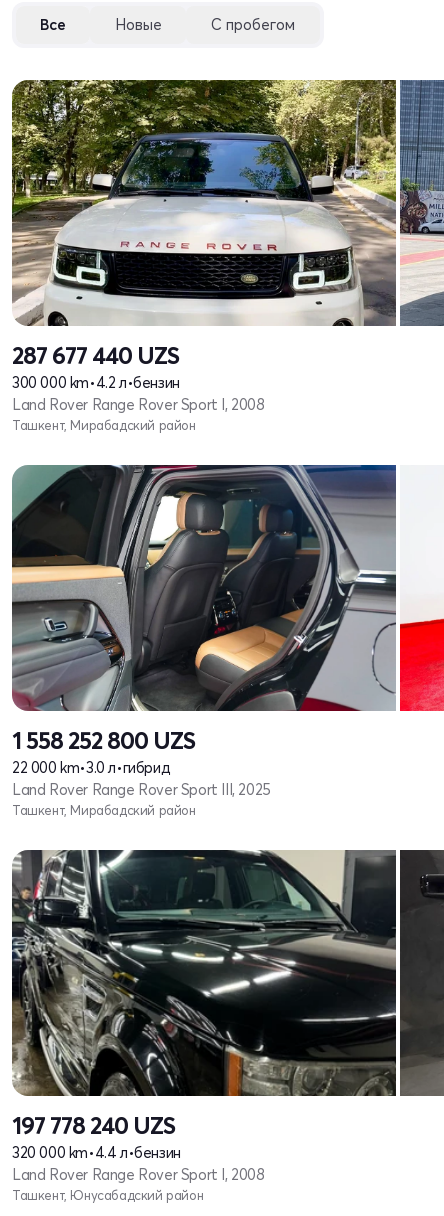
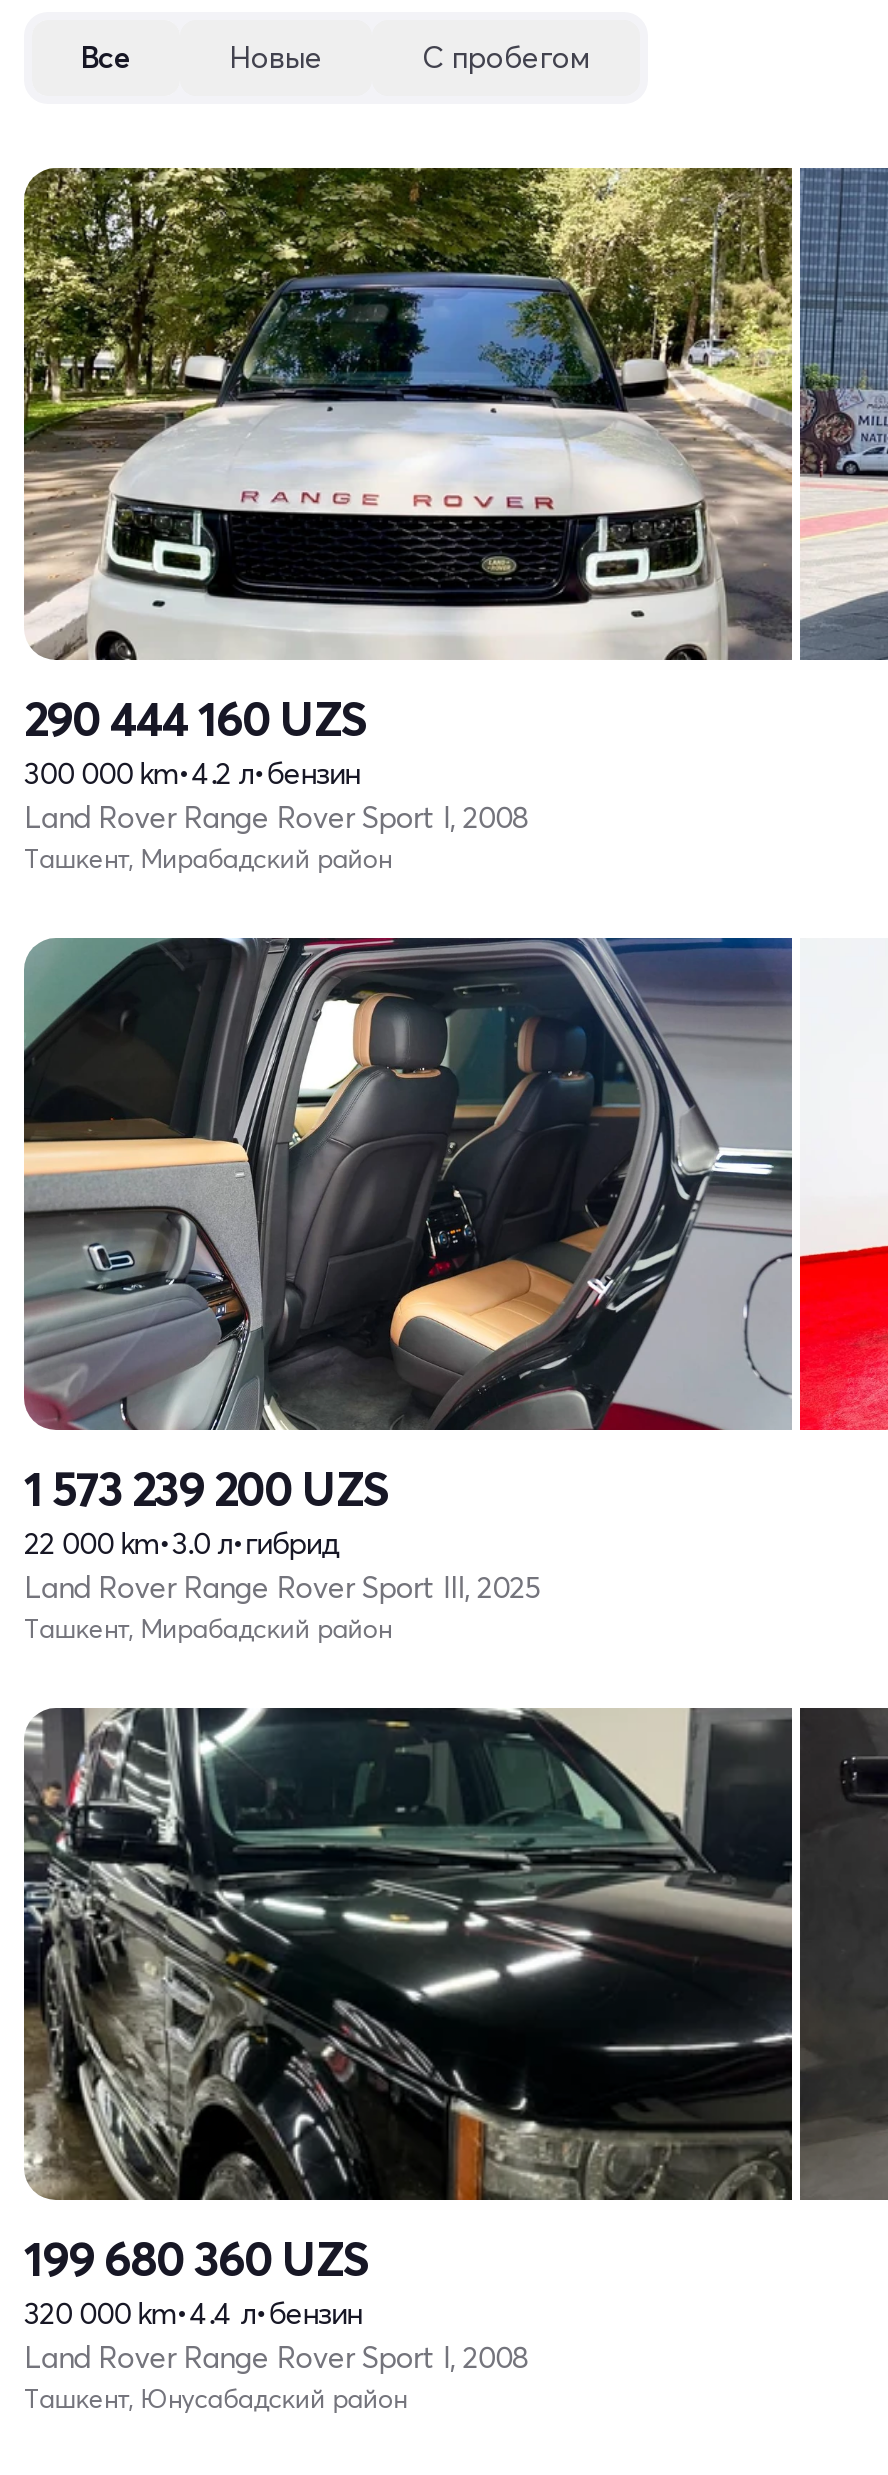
[12,341,179,370] 287 677 440 UZS -> [24,690,364,748] 290 444 160 UZS
[12,726,195,755] 1 558 252 800 UZS -> [24,1460,386,1518] 1 573 239 200 UZS
[12,1111,175,1140] 197 778 240 UZS -> [24,2230,366,2288] 199 680 360 UZS

